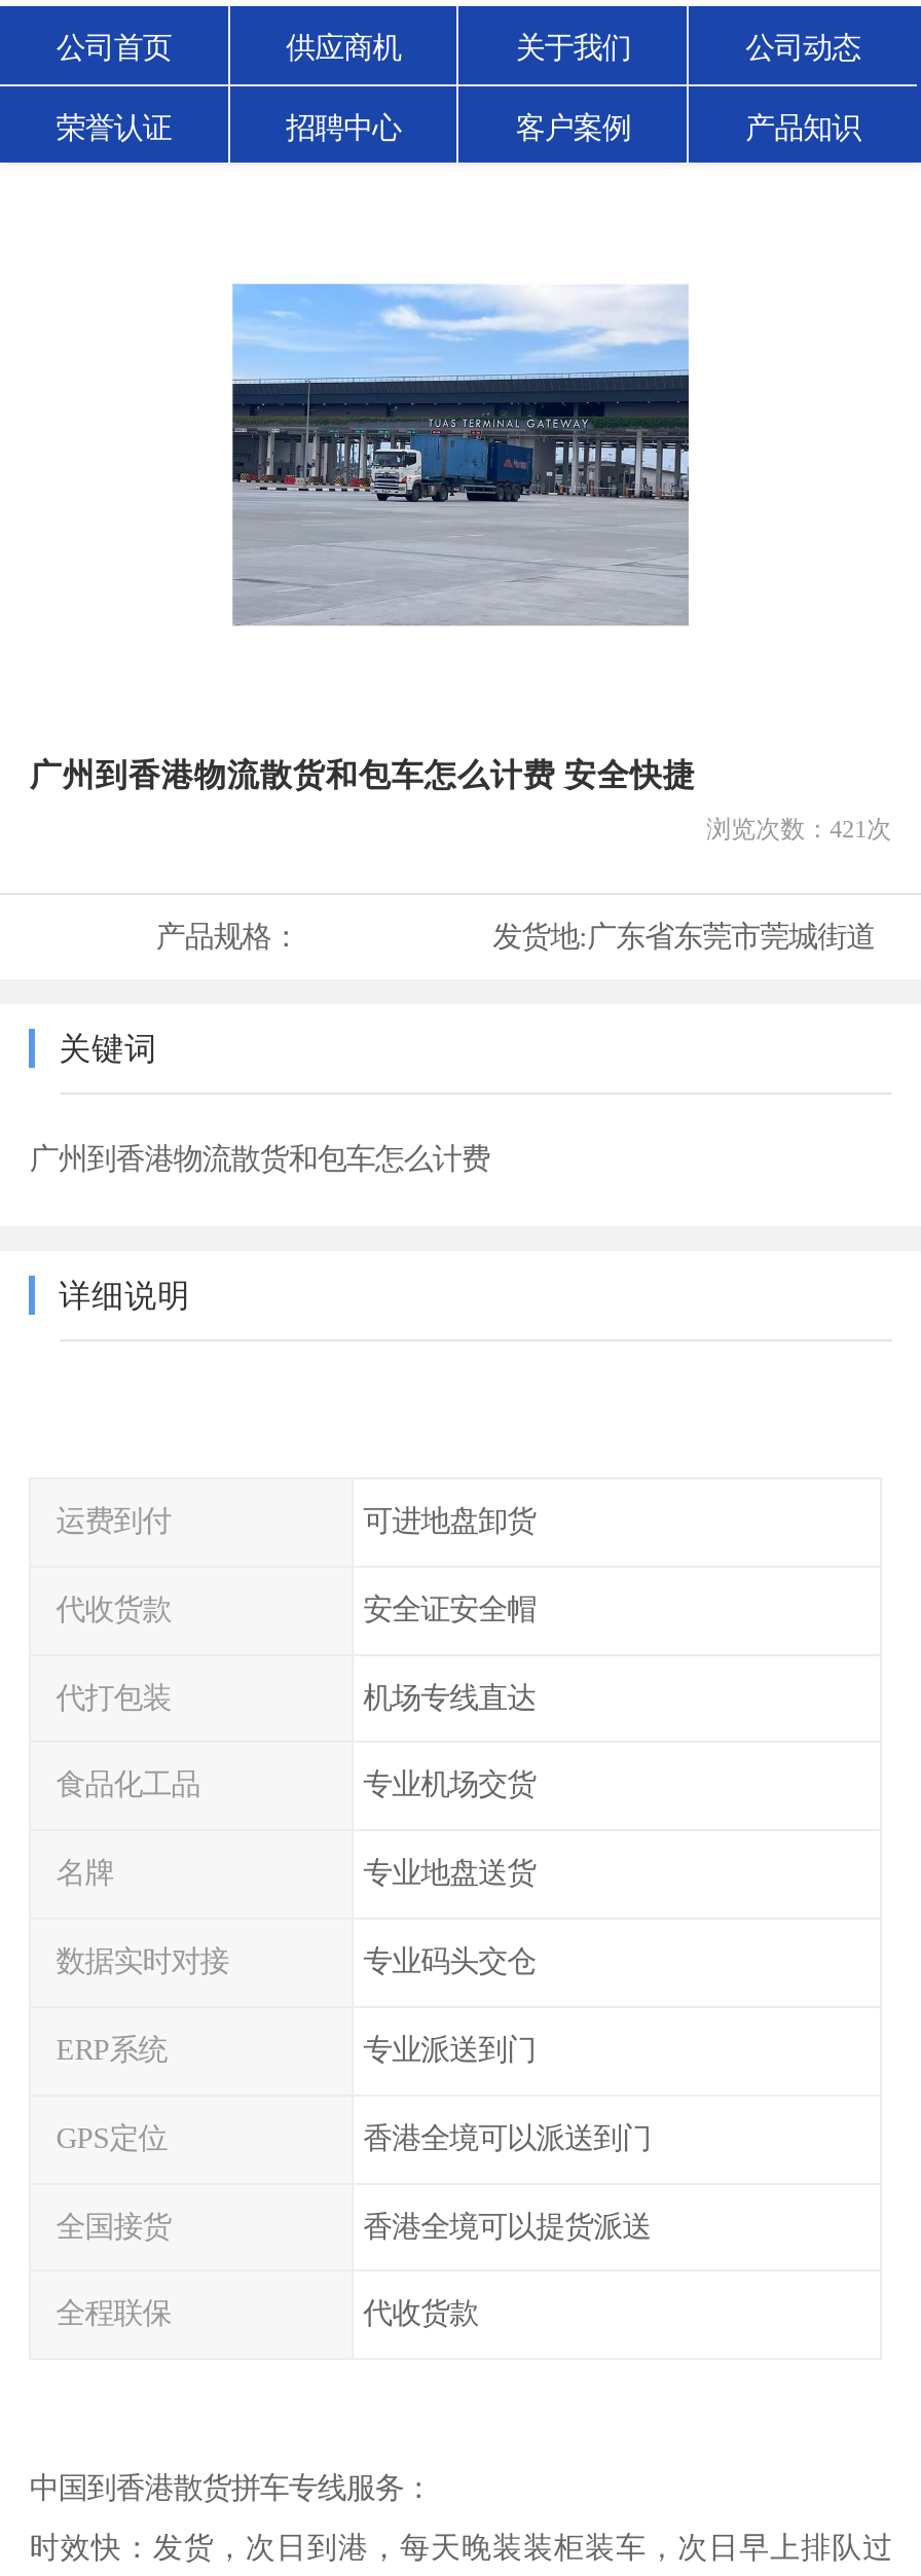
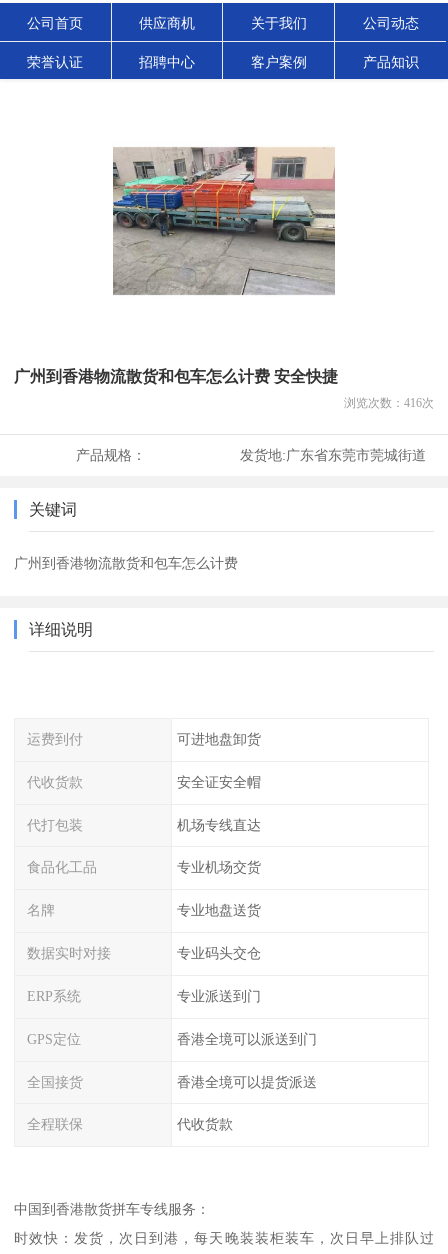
[230,282,691,628] [image] -> [112,138,336,304] [image]
[707,815,892,844] 浏览次数：421次 -> [344,396,434,410] 浏览次数：416次

